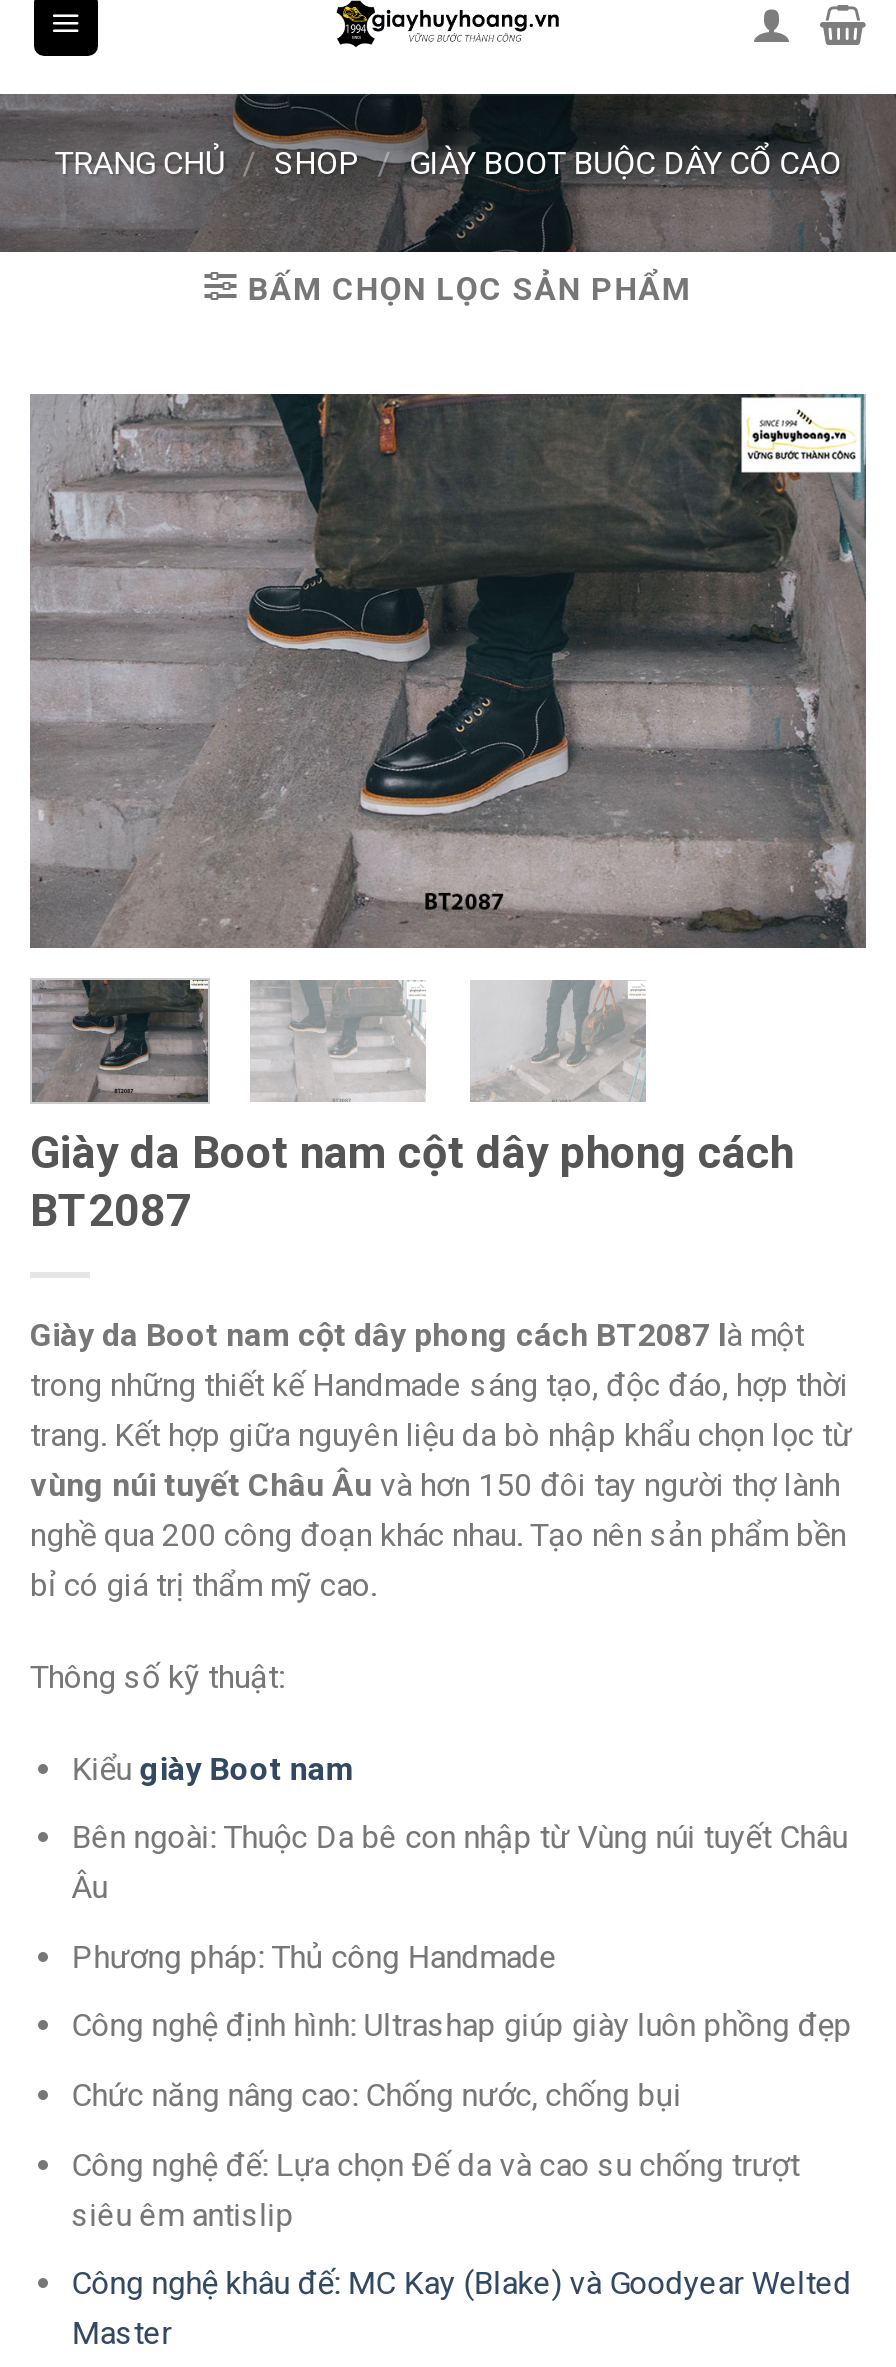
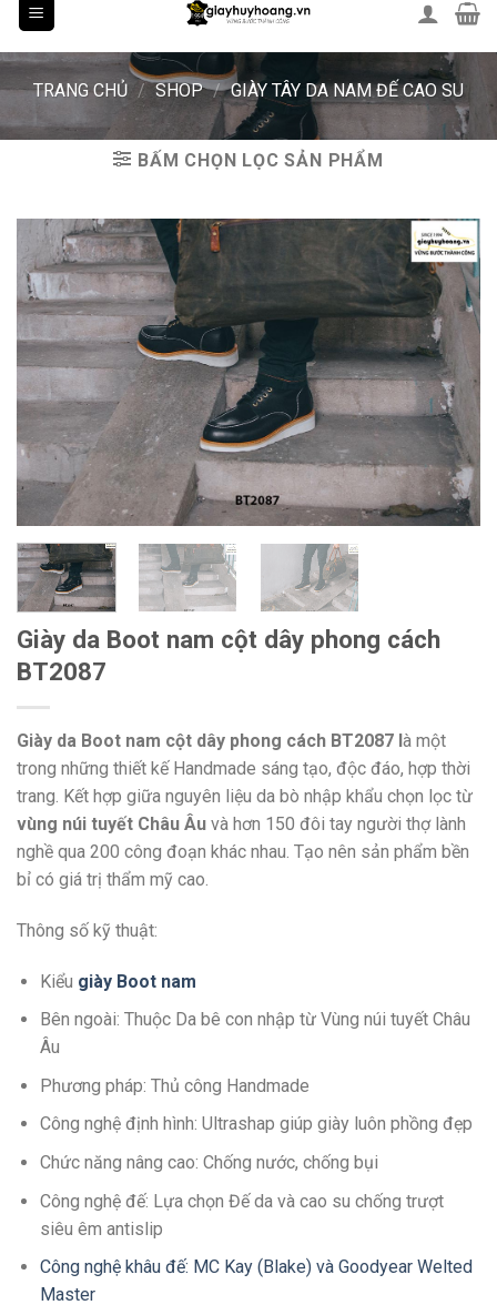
[55,144,841,182] TRANG CHỦ / SHOP / GIÀY BOOT BUỘC DÂY CỔ CAO -> [34,80,463,101] TRANG CHỦ / SHOP / GIÀY TÂY DA NAM ĐẾ CAO SU

